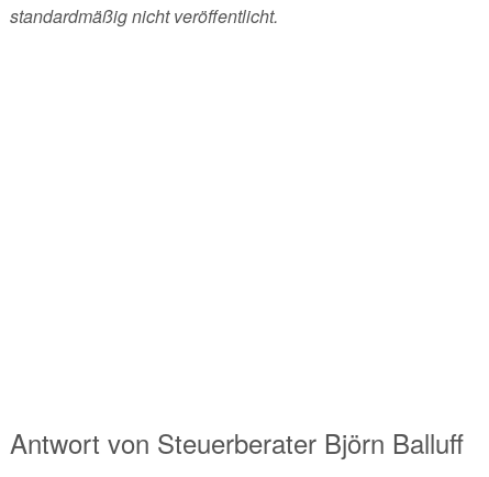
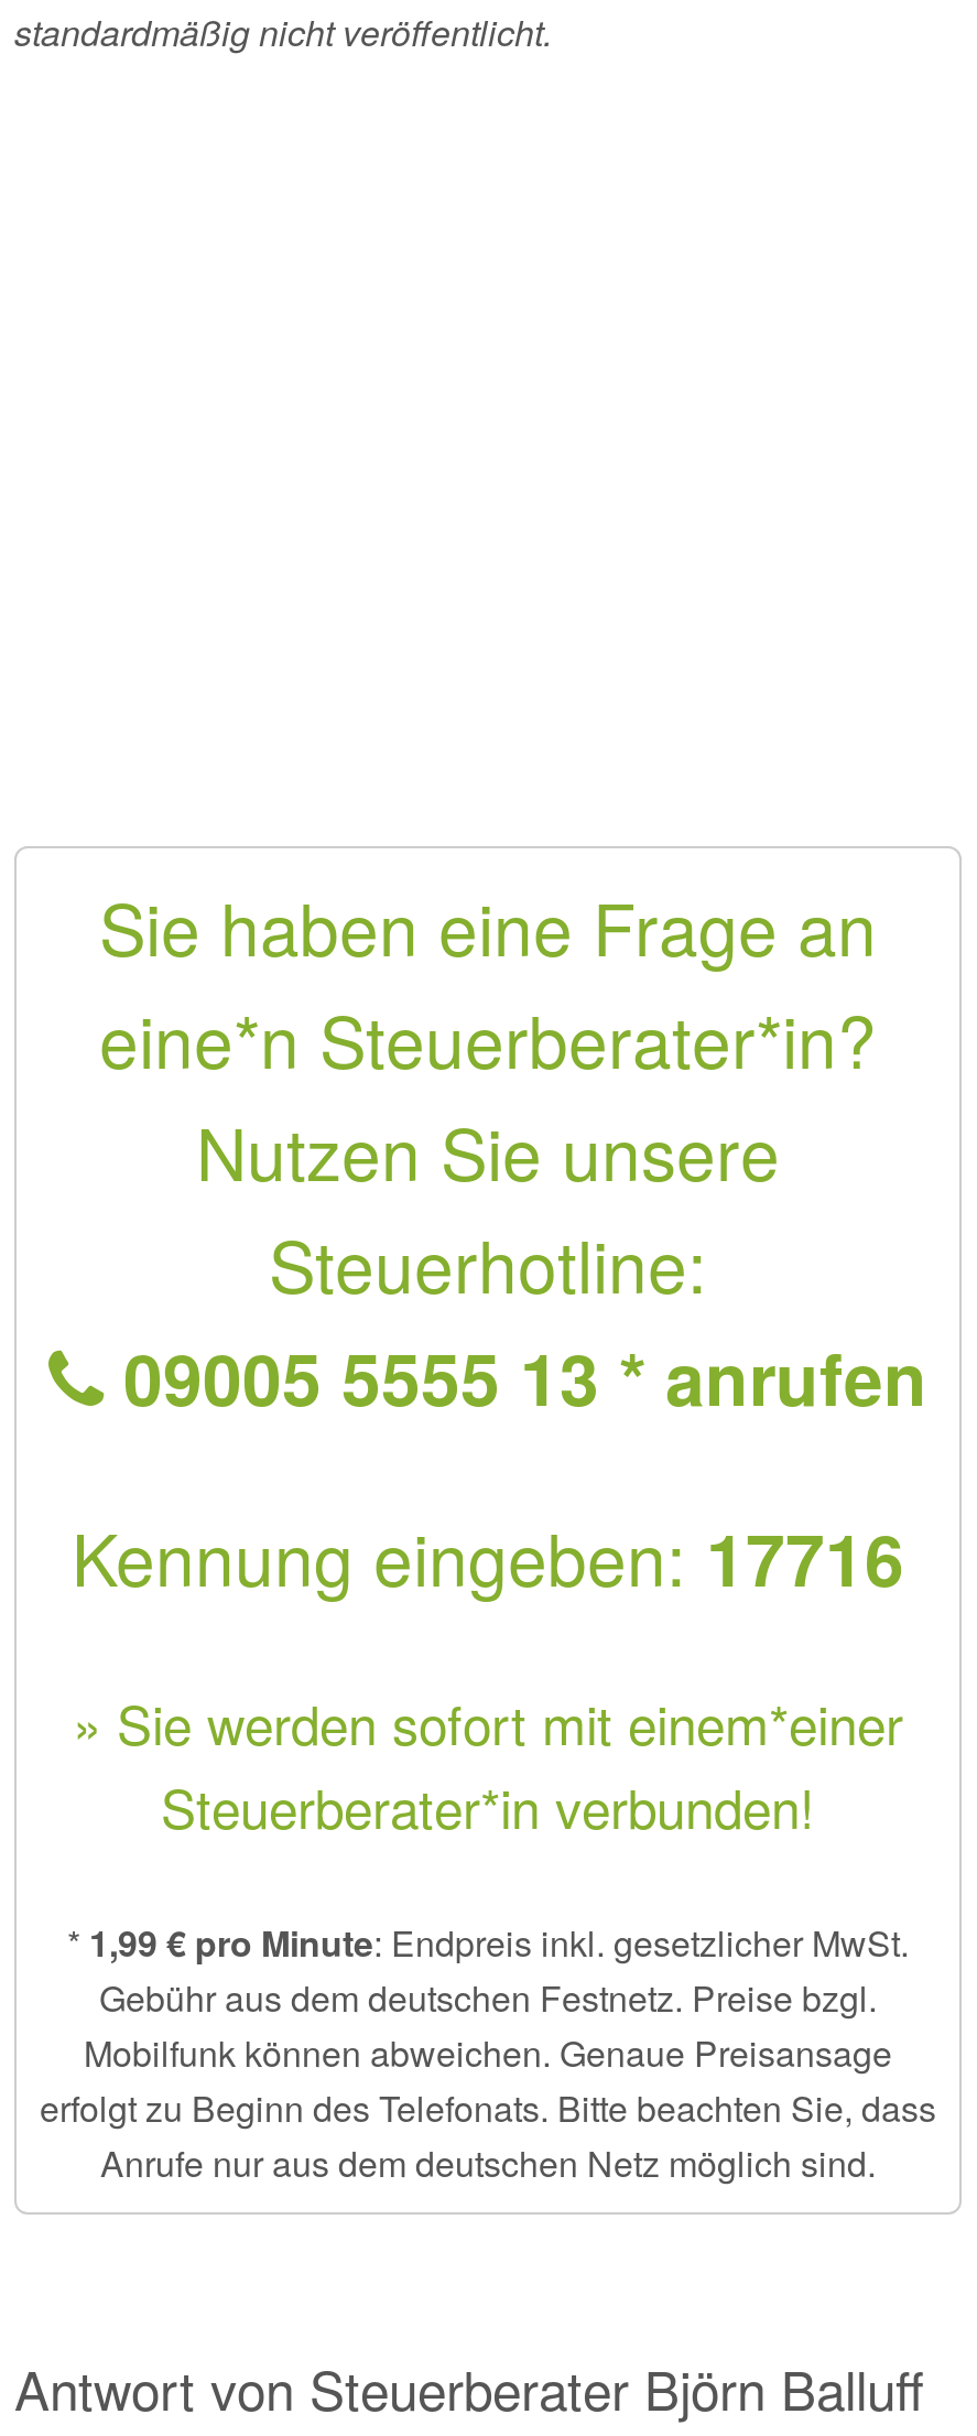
none -> [40,874,936,2188] Sie haben eine Frage an | eine*n Steuerberater*in? | Nutzen Sie unsere | Steuerhotline: | 09005 5555 13 * anrufen | Kennung eingeben: 17716 | » Sie werden sofort mit einem*einer | Steuerberater*in verbunden! | * 1,99 € pro Minute: Endpreis inkl. gesetzlicher MwSt. | Gebühr aus dem deutschen Festnetz. Preise bzgl. | Mobilfunk können abweichen. Genaue Preisansage | erfolgt zu Beginn des Telefonats. Bitte beachten Sie, dass | Anrufe nur aus dem deutschen Netz möglich sind.

